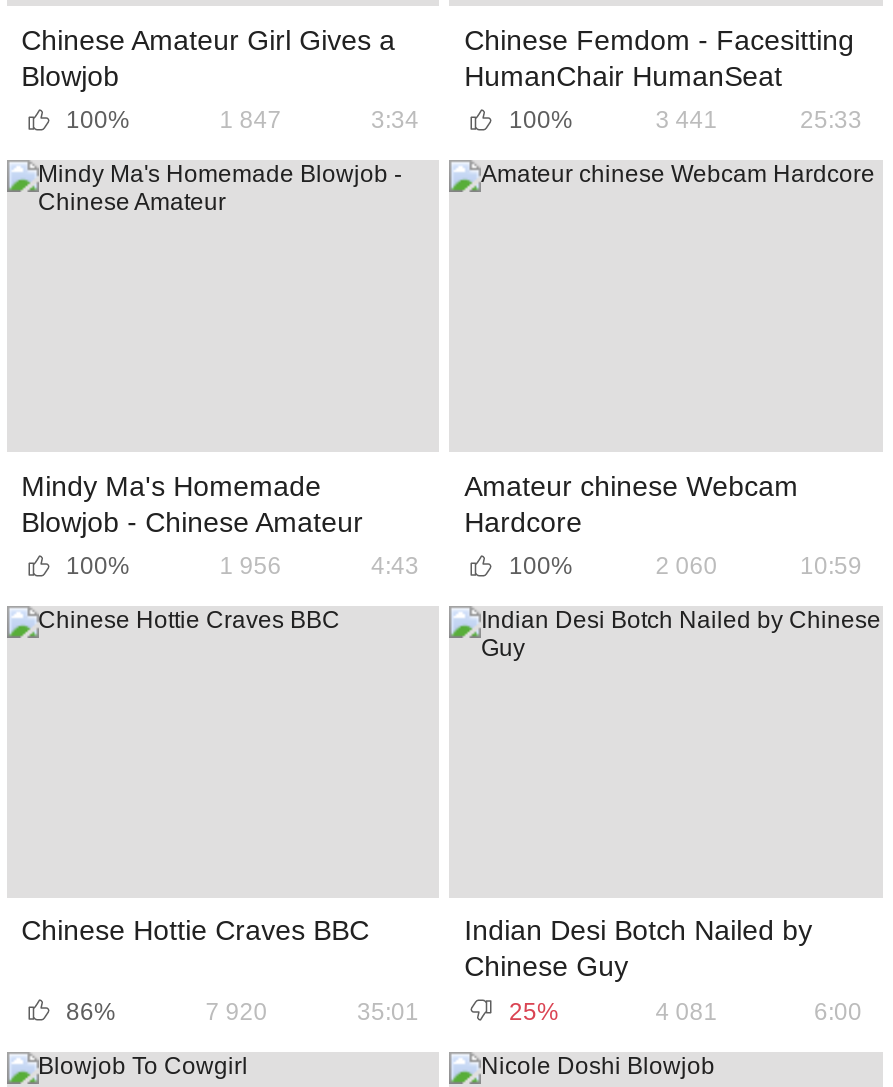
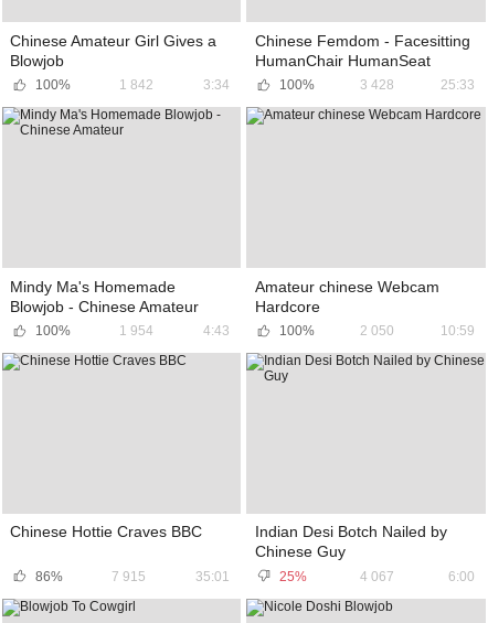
[219,107,281,135] 1 847 -> [119,78,154,93] 1 842
[655,107,717,135] 3 441 -> [360,78,394,93] 3 428
[219,552,281,580] 1 956 -> [119,323,154,339] 1 954
[655,552,717,580] 2 060 -> [360,323,394,339] 2 050
[205,997,267,1025] 7 920 -> [112,569,146,584] 7 915
[655,997,717,1025] 4 081 -> [360,569,394,584] 4 067

